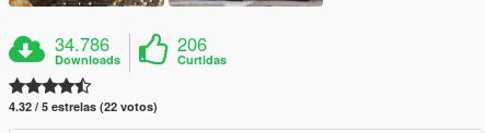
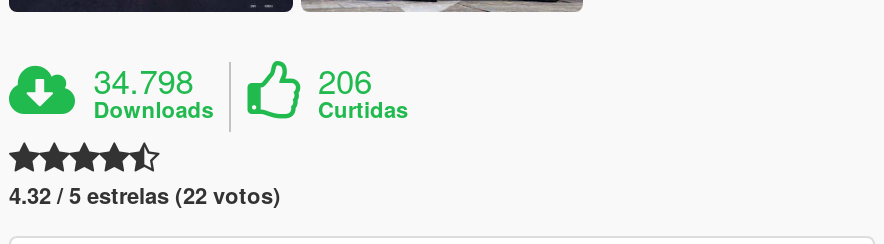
[55,30,110,56] 34.786 -> [93,55,193,103] 34.798

